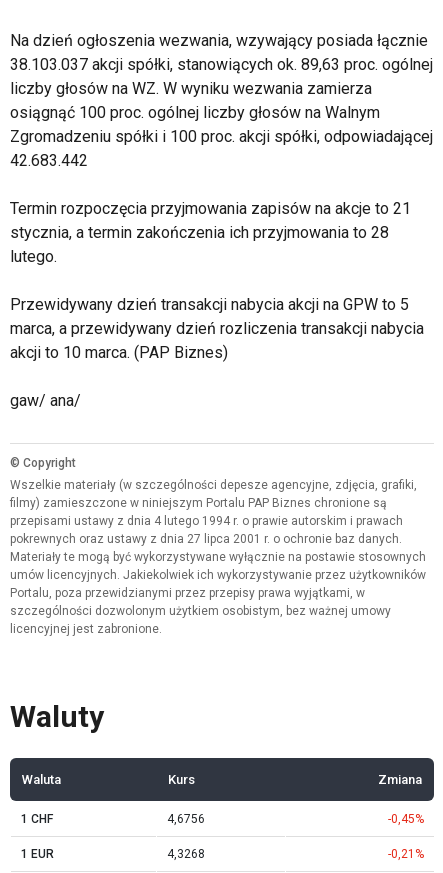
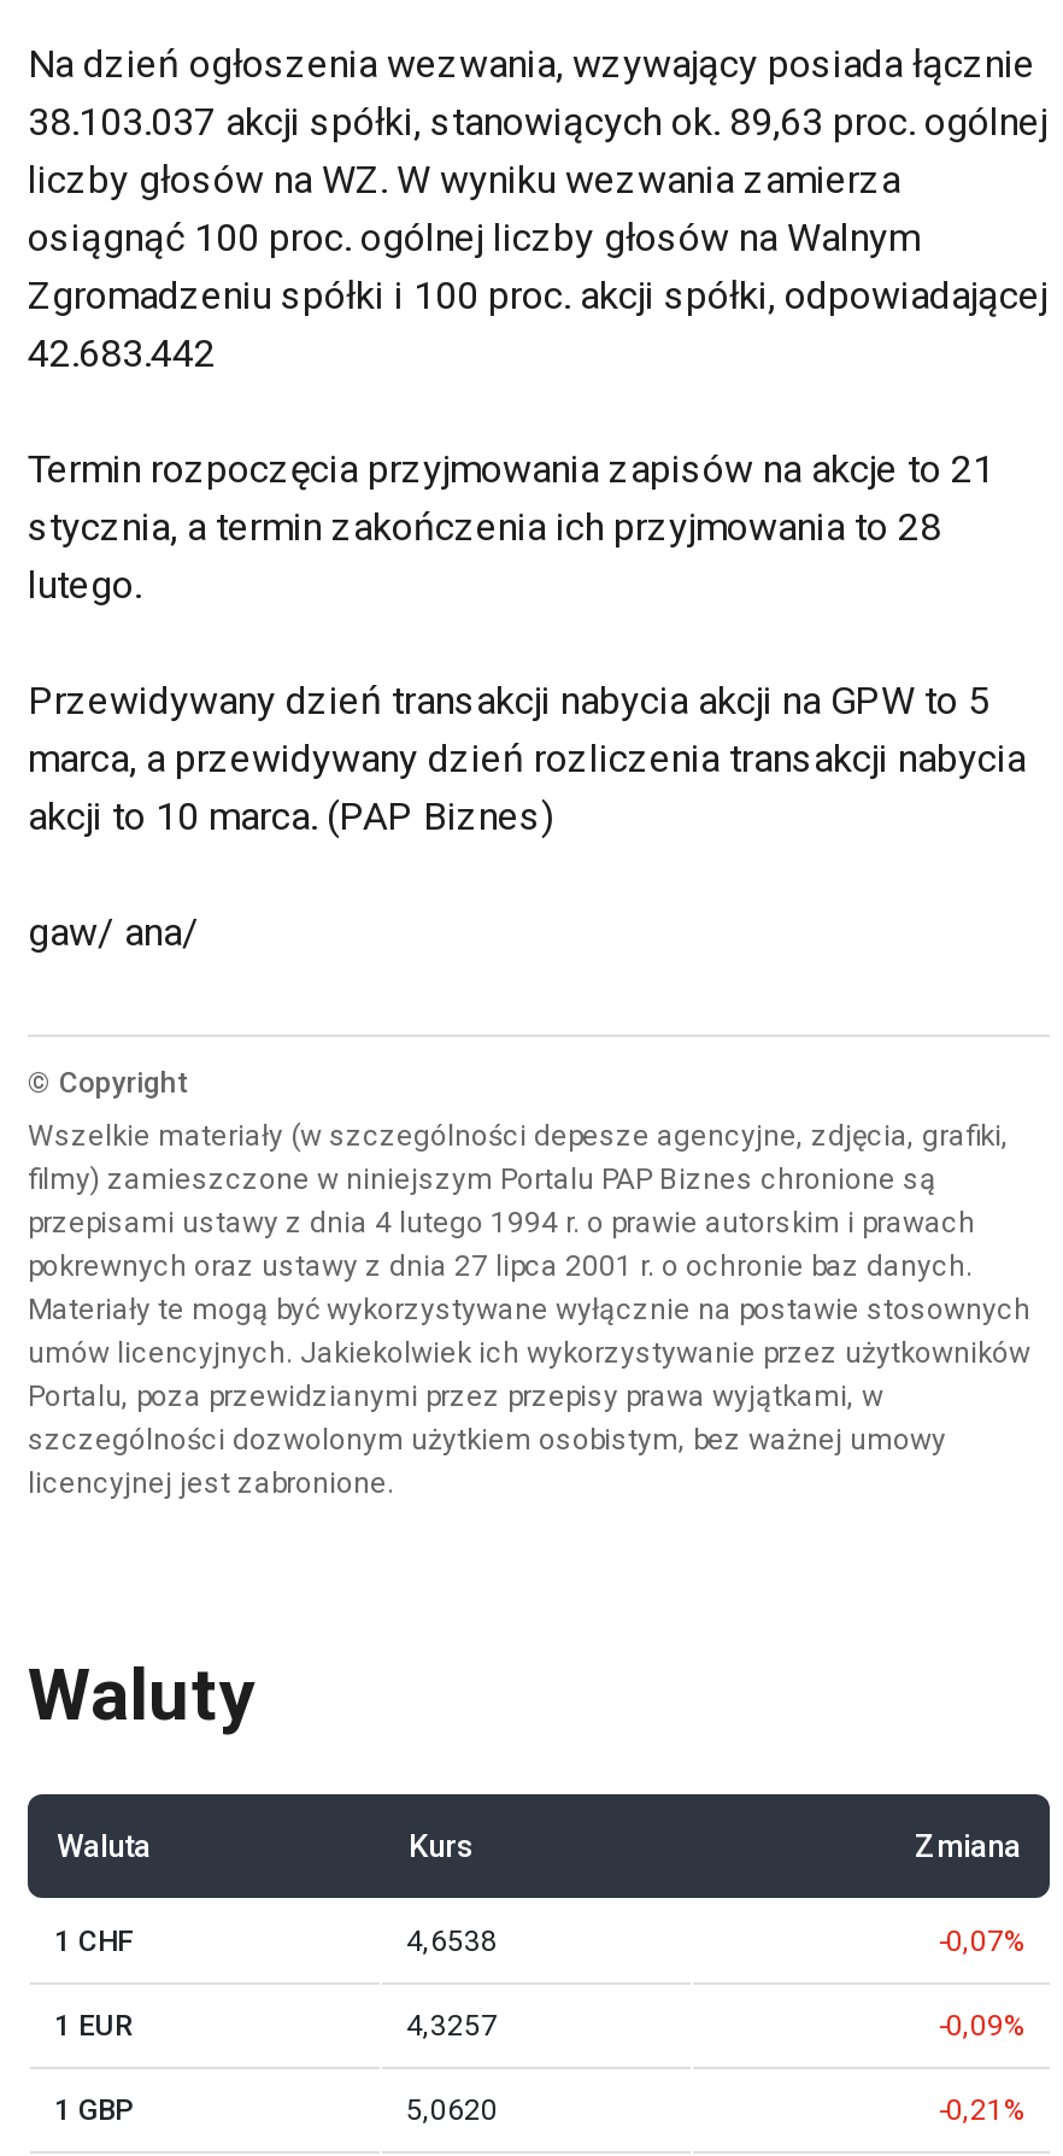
[167,812,205,826] 4,6756 -> [406,1924,498,1958] 4,6538
[388,812,424,826] -0,45% -> [939,1924,1026,1958] -0,07%
[167,847,205,861] 4,3268 -> [54,2009,1026,2127] 4,3257 | -0,09% | 1 GBP | 5,0620

